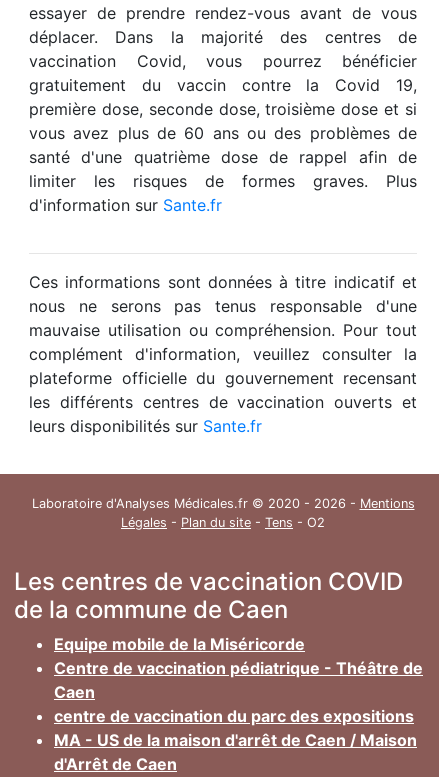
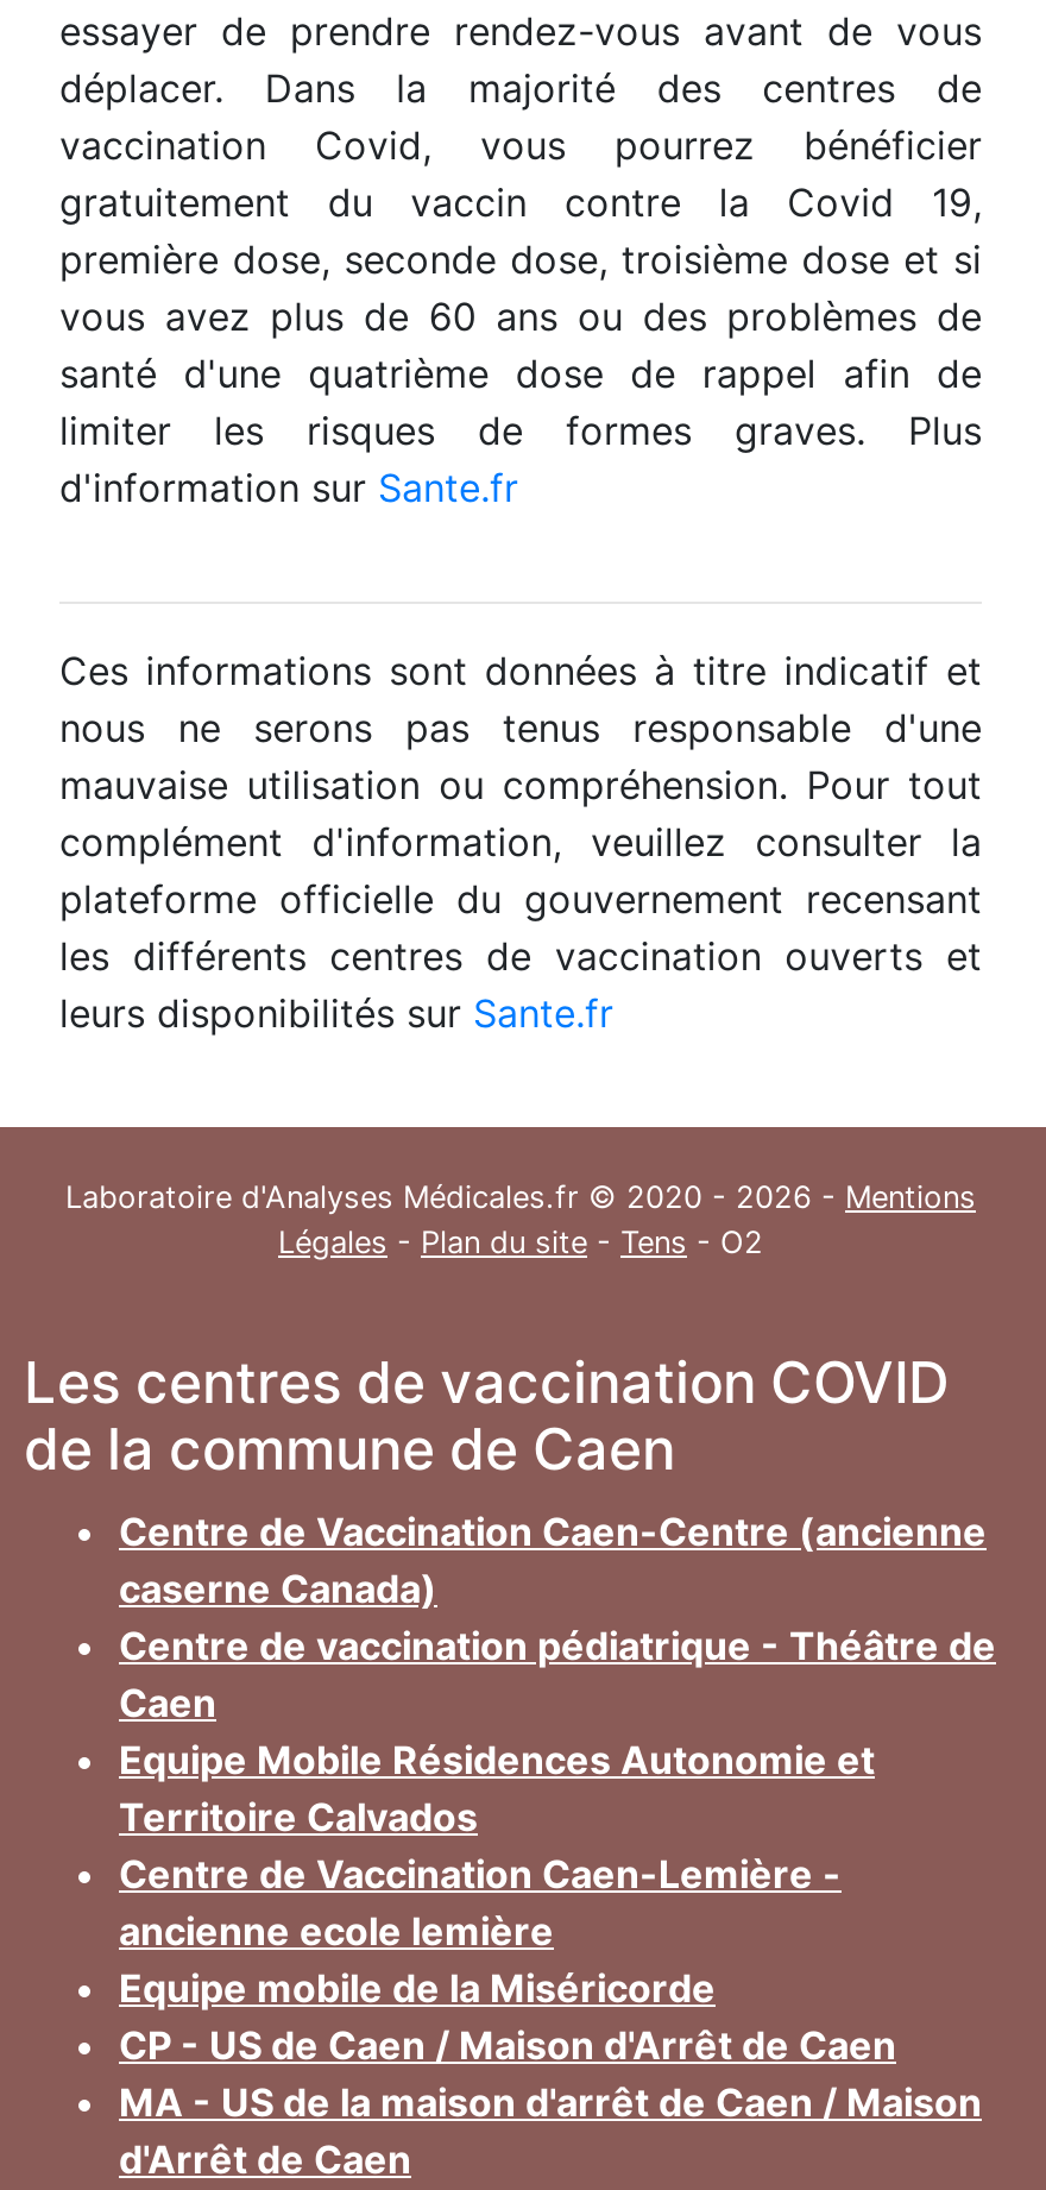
none -> [119,1507,987,1612] Centre de Vaccination Caen-Centre (ancienne | caserne Canada)
moved [54,634,305,654] -> [119,1964,716,2011]: Equipe mobile de la Miséricorde
[54,706,414,726] centre de vaccination du parc des expositions -> [119,1736,896,2068] Equipe Mobile Résidences Autonomie et | Territoire Calvados | Centre de Vaccination Caen-Lemière - | ancienne ecole lemière | CP - US de Caen / Maison d'Arrêt de Caen

